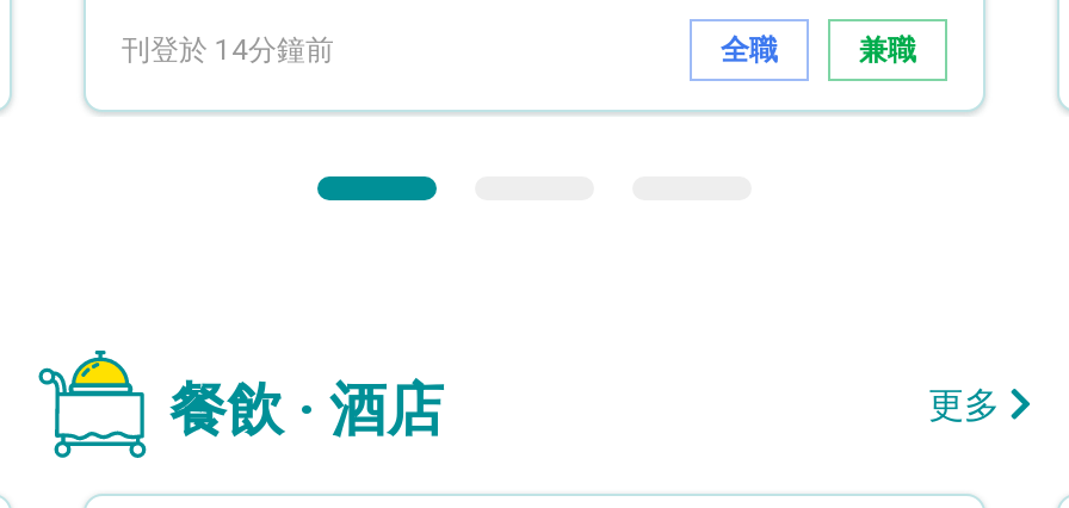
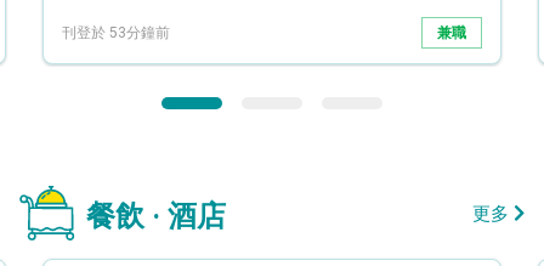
[122,32,778,66] 刊登於 14分鐘前 | 全職 -> [62,24,170,41] 刊登於 53分鐘前

